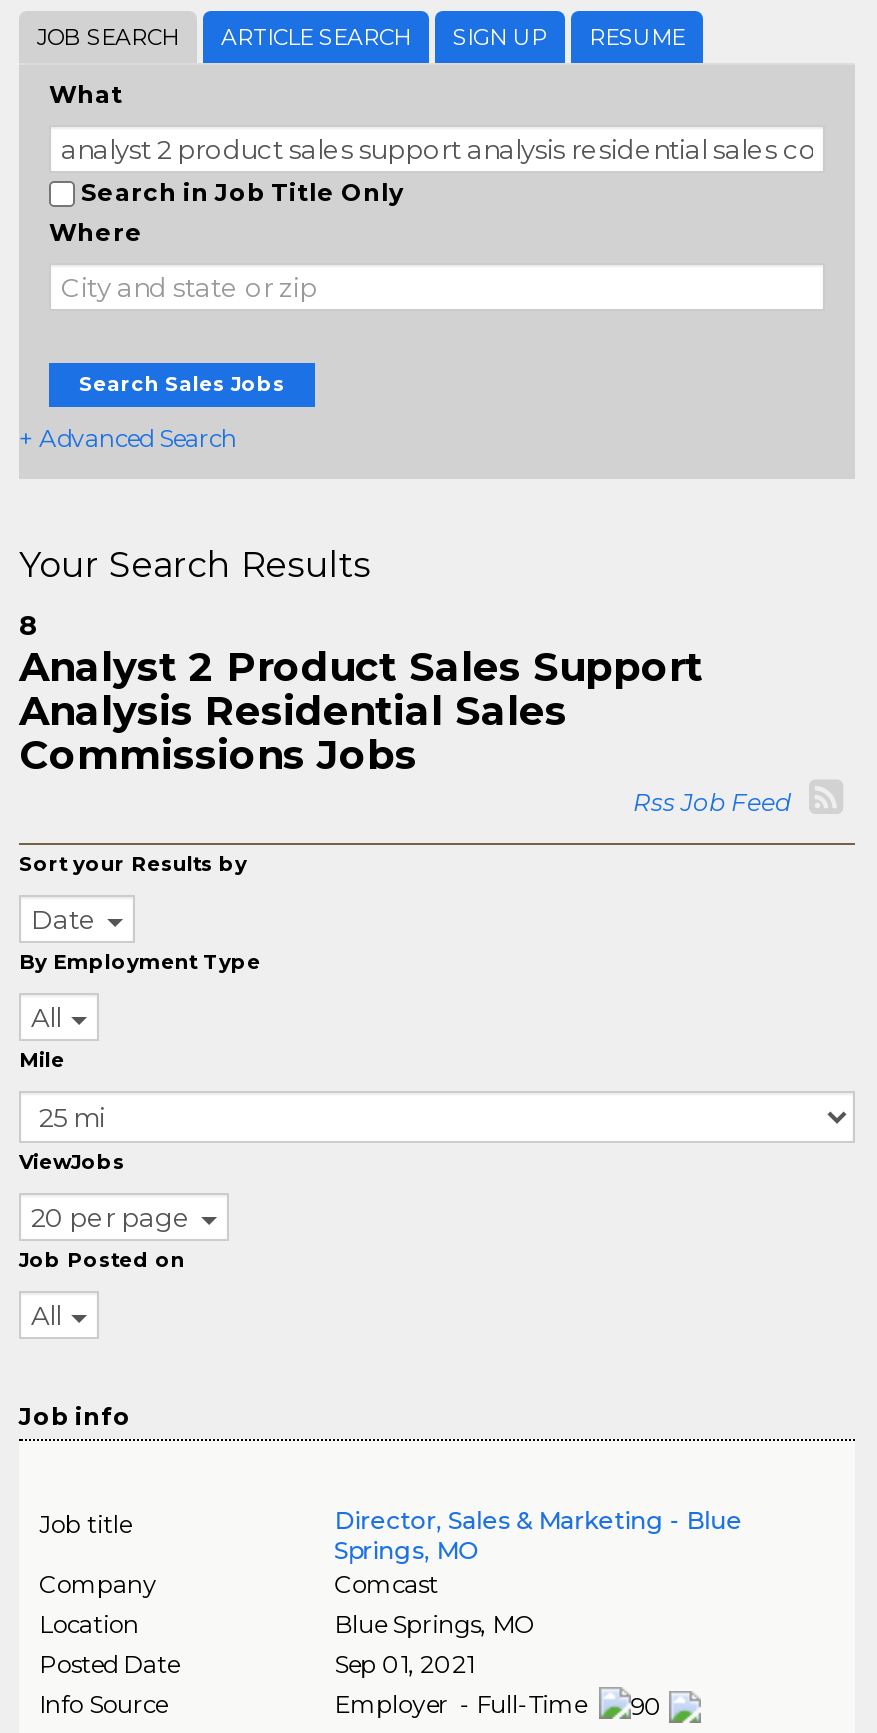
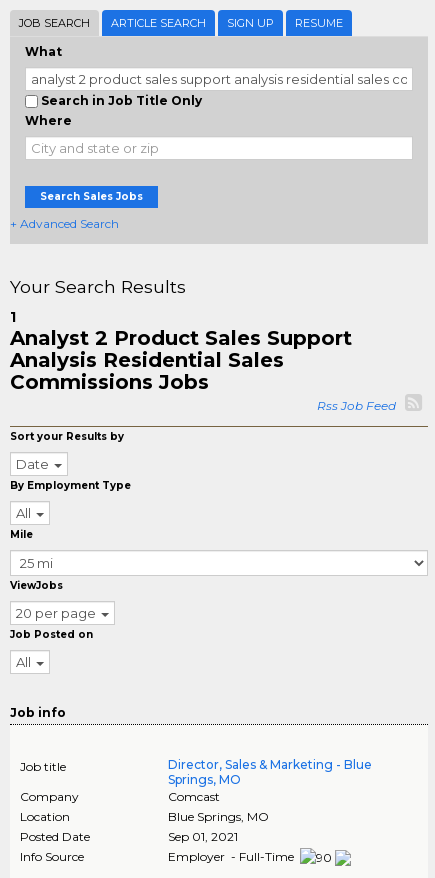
[19,609,39,641] 8 -> [10,309,16,325] 1

